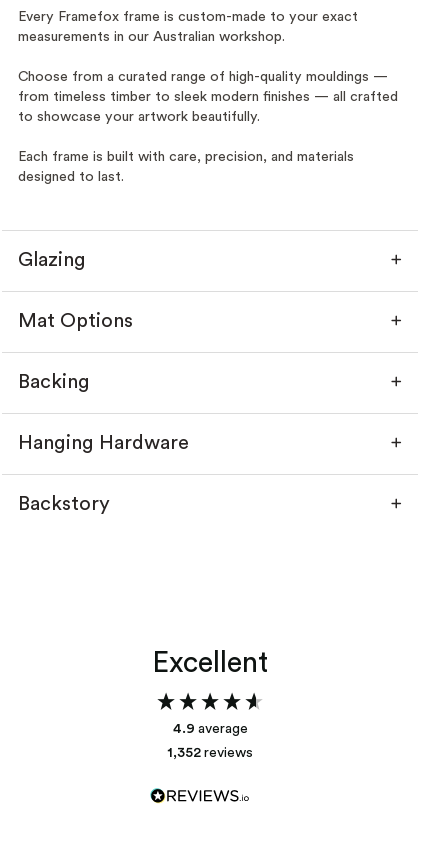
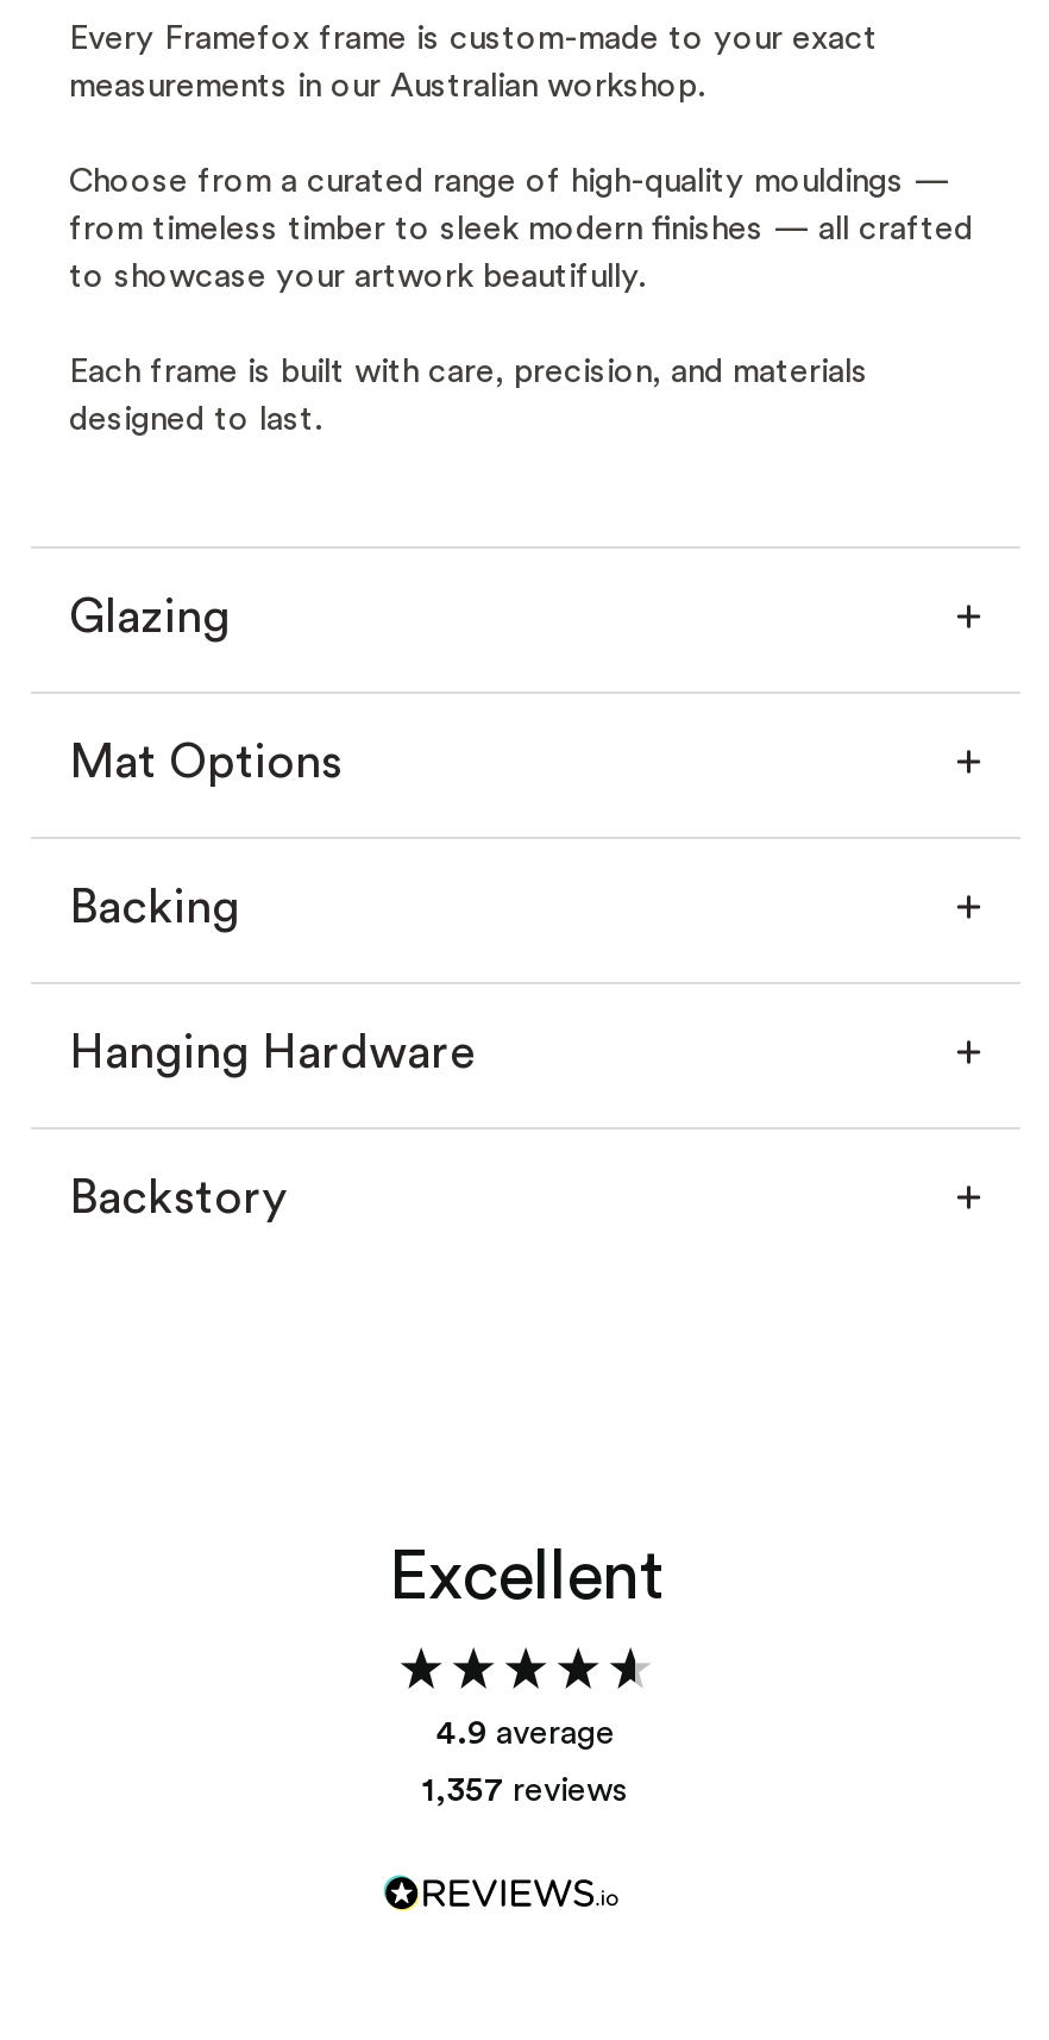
[167,745,253,760] 1,352 reviews -> [422,1776,629,1811] 1,357 reviews

